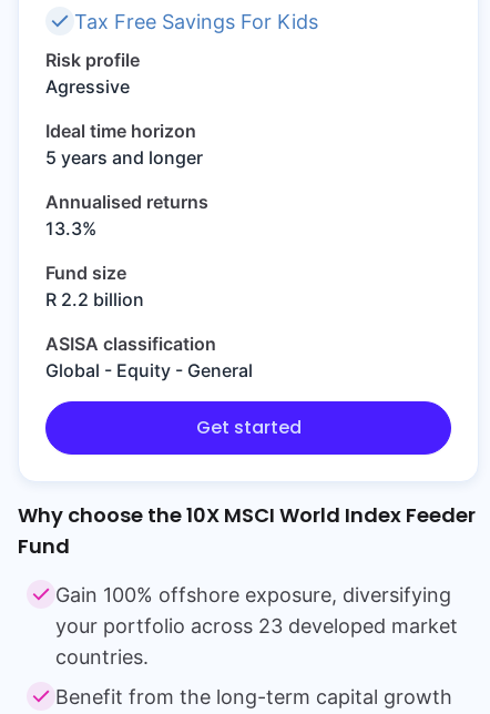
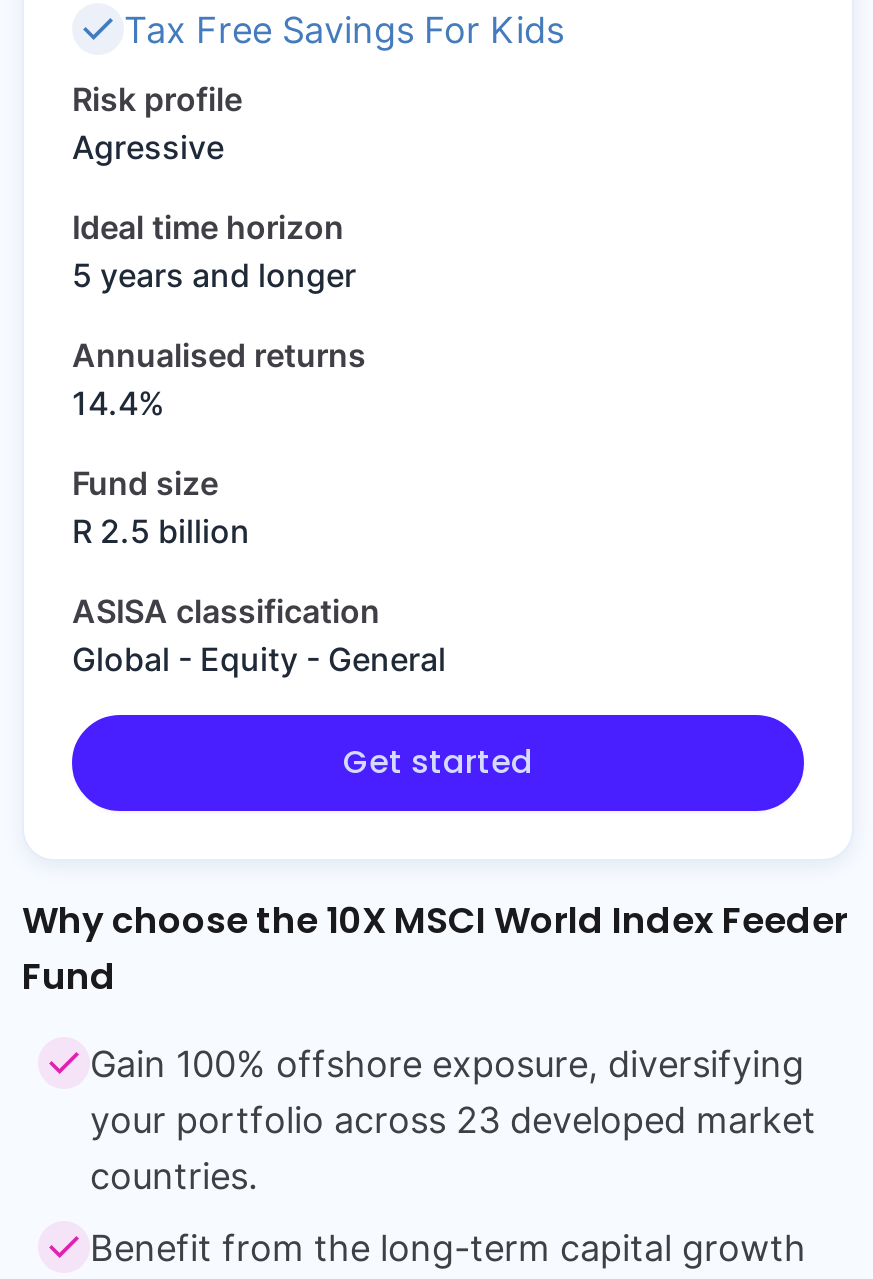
[45,217,96,239] 13.3% -> [72,383,164,423] 14.4%
[45,288,144,310] R 2.2 billion -> [72,511,250,551] R 2.5 billion

